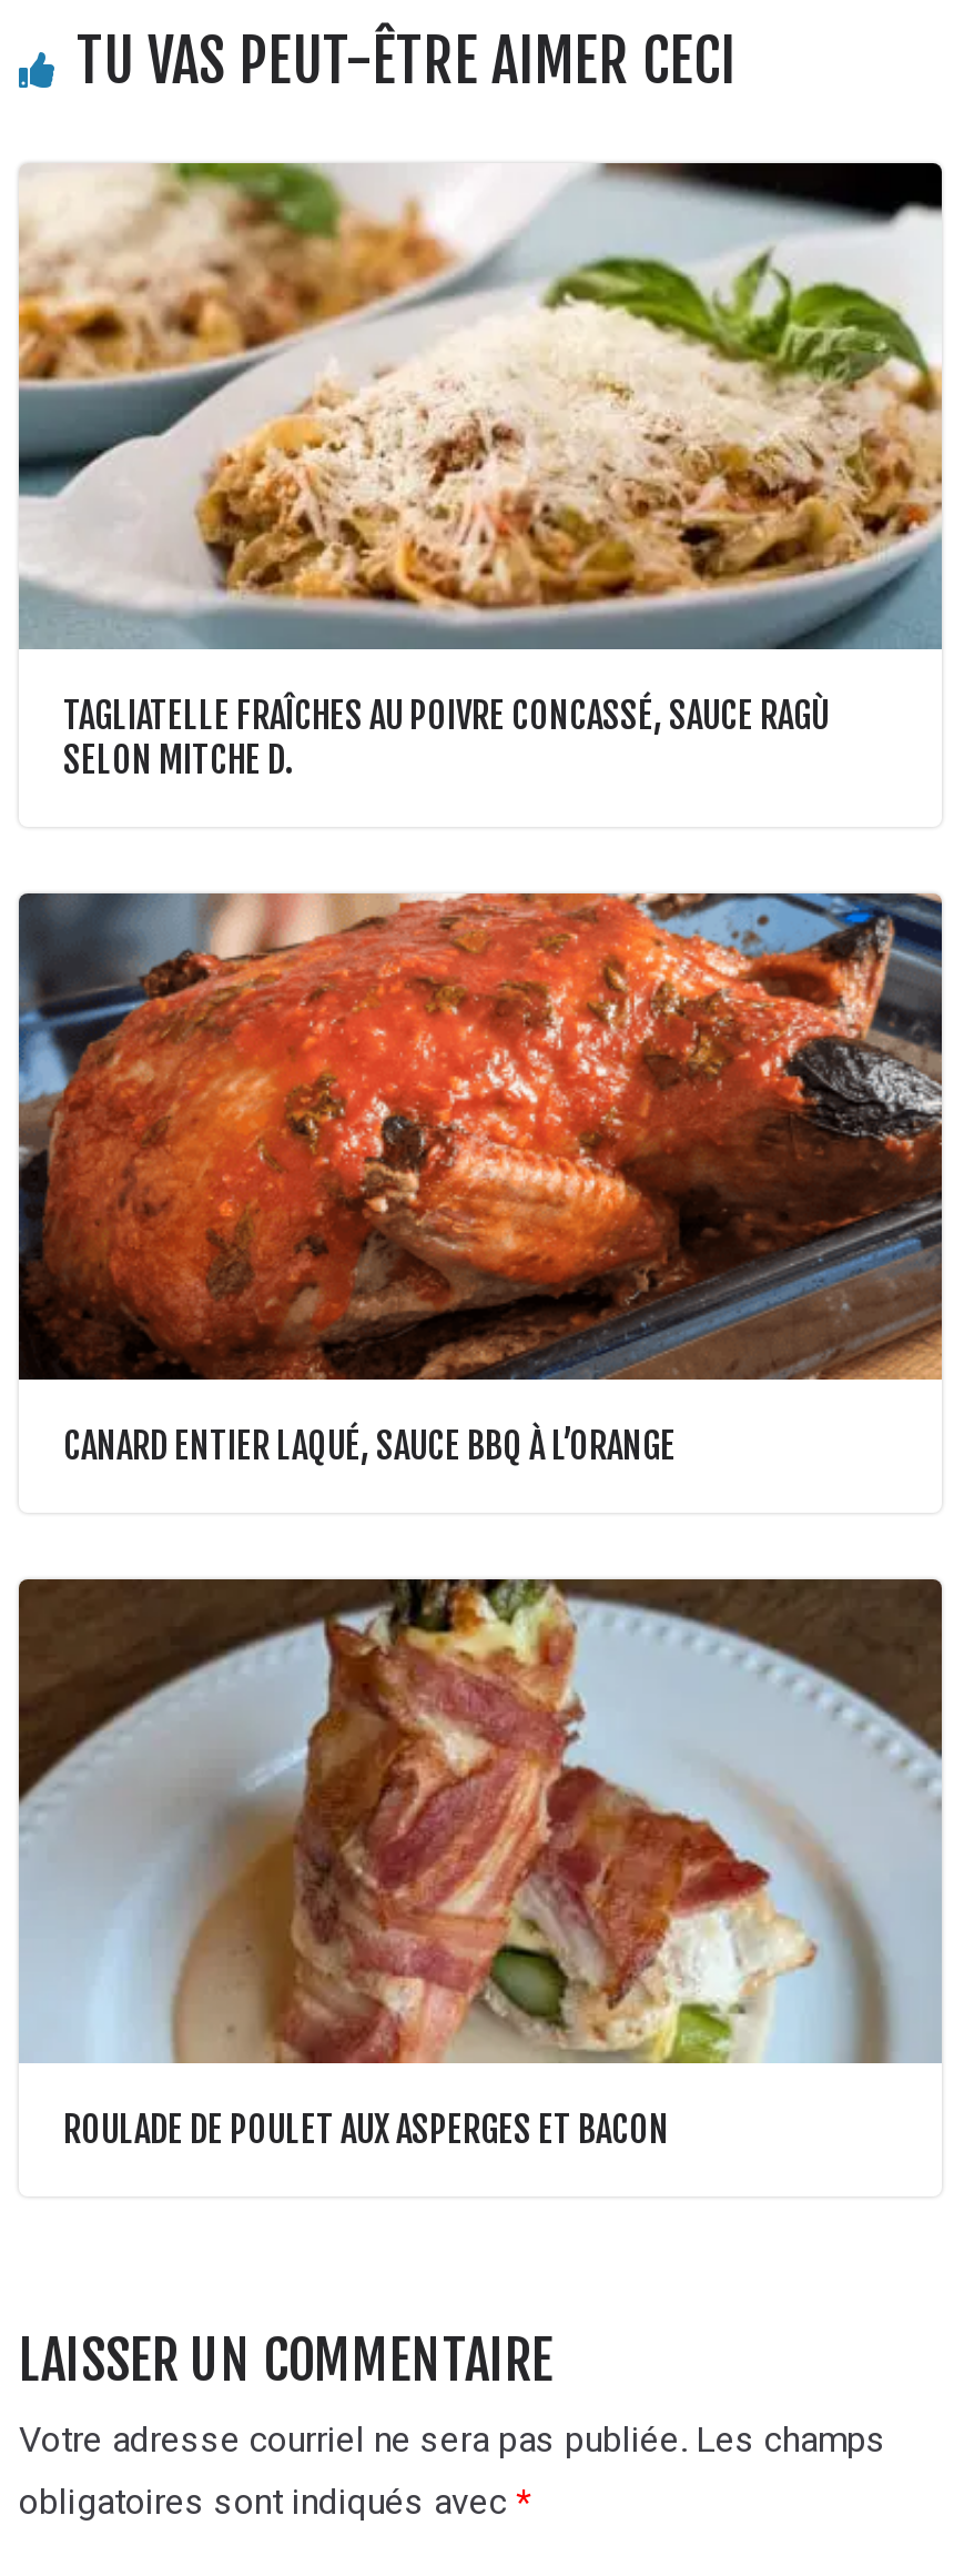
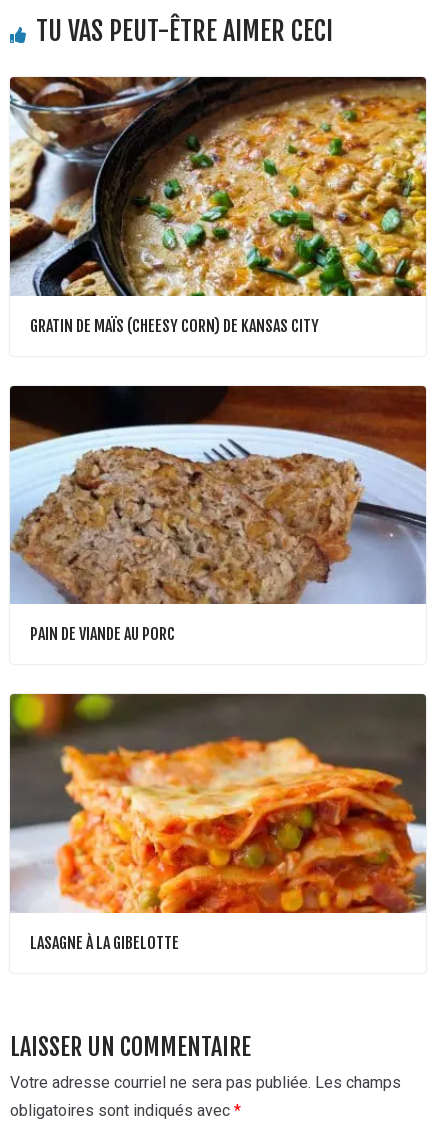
[17,160,944,783] [image] | TAGLIATELLE FRAÎCHES AU POIVRE CONCASSÉ, SAUCE RAGÙ | SELON MITCHE D. -> [9,76,427,336] [image] | GRATIN DE MAÏS (CHEESY CORN) DE KANSAS CITY
[17,890,944,1468] [image] | CANARD ENTIER LAQUÉ, SAUCE BBQ À L’ORANGE -> [9,385,426,644] [image] | PAIN DE VIANDE AU PORC
[21,1576,942,2153] [image] | ROULADE DE POULET AUX ASPERGES ET BACON -> [10,693,427,953] [image] | LASAGNE À LA GIBELOTTE

